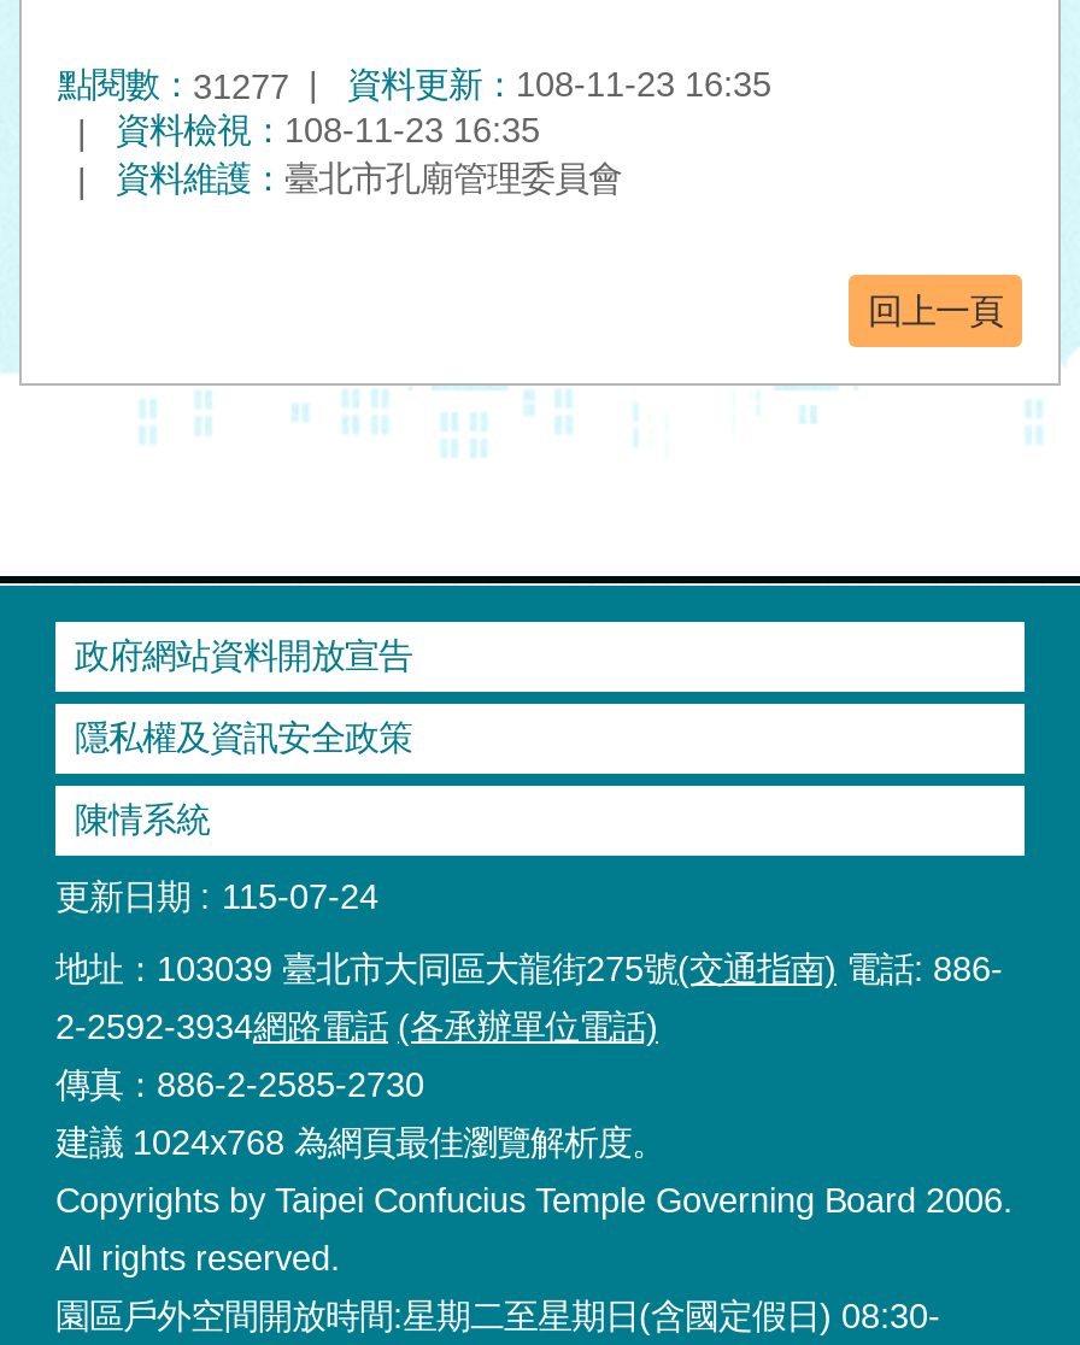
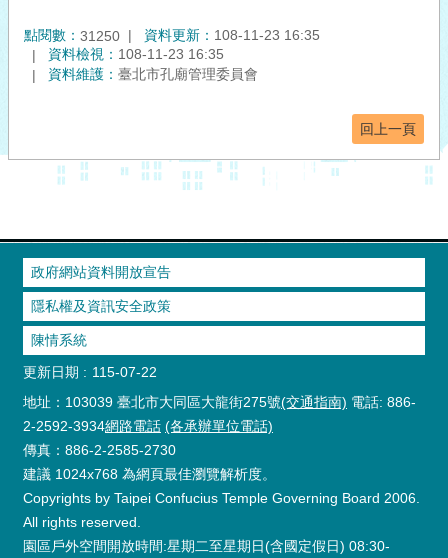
[58,64,771,106] 點閱數：31277 資料更新：108-11-23 16:35 -> [24,27,320,44] 點閱數：31250 資料更新：108-11-23 16:35
[55,878,378,916] 更新日期 115-07-24 -> [23,364,157,380] 更新日期 115-07-22

